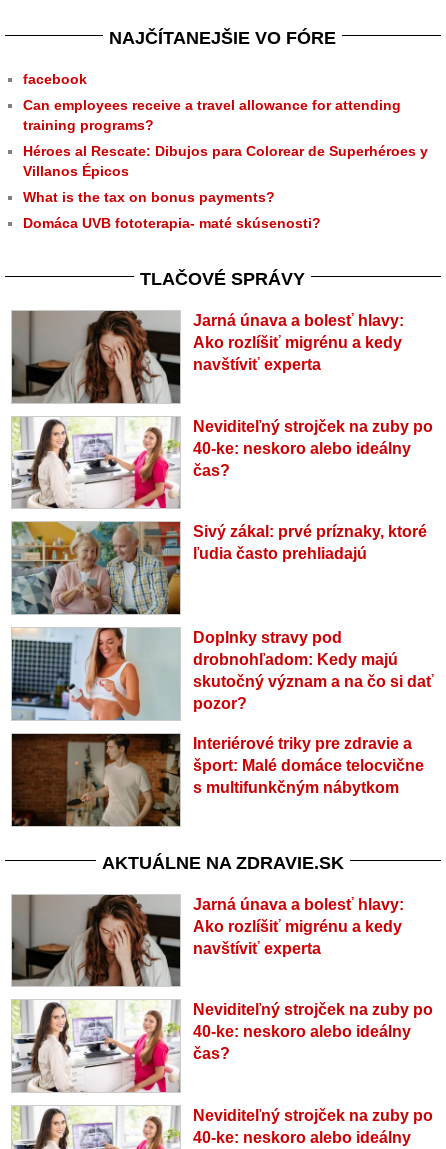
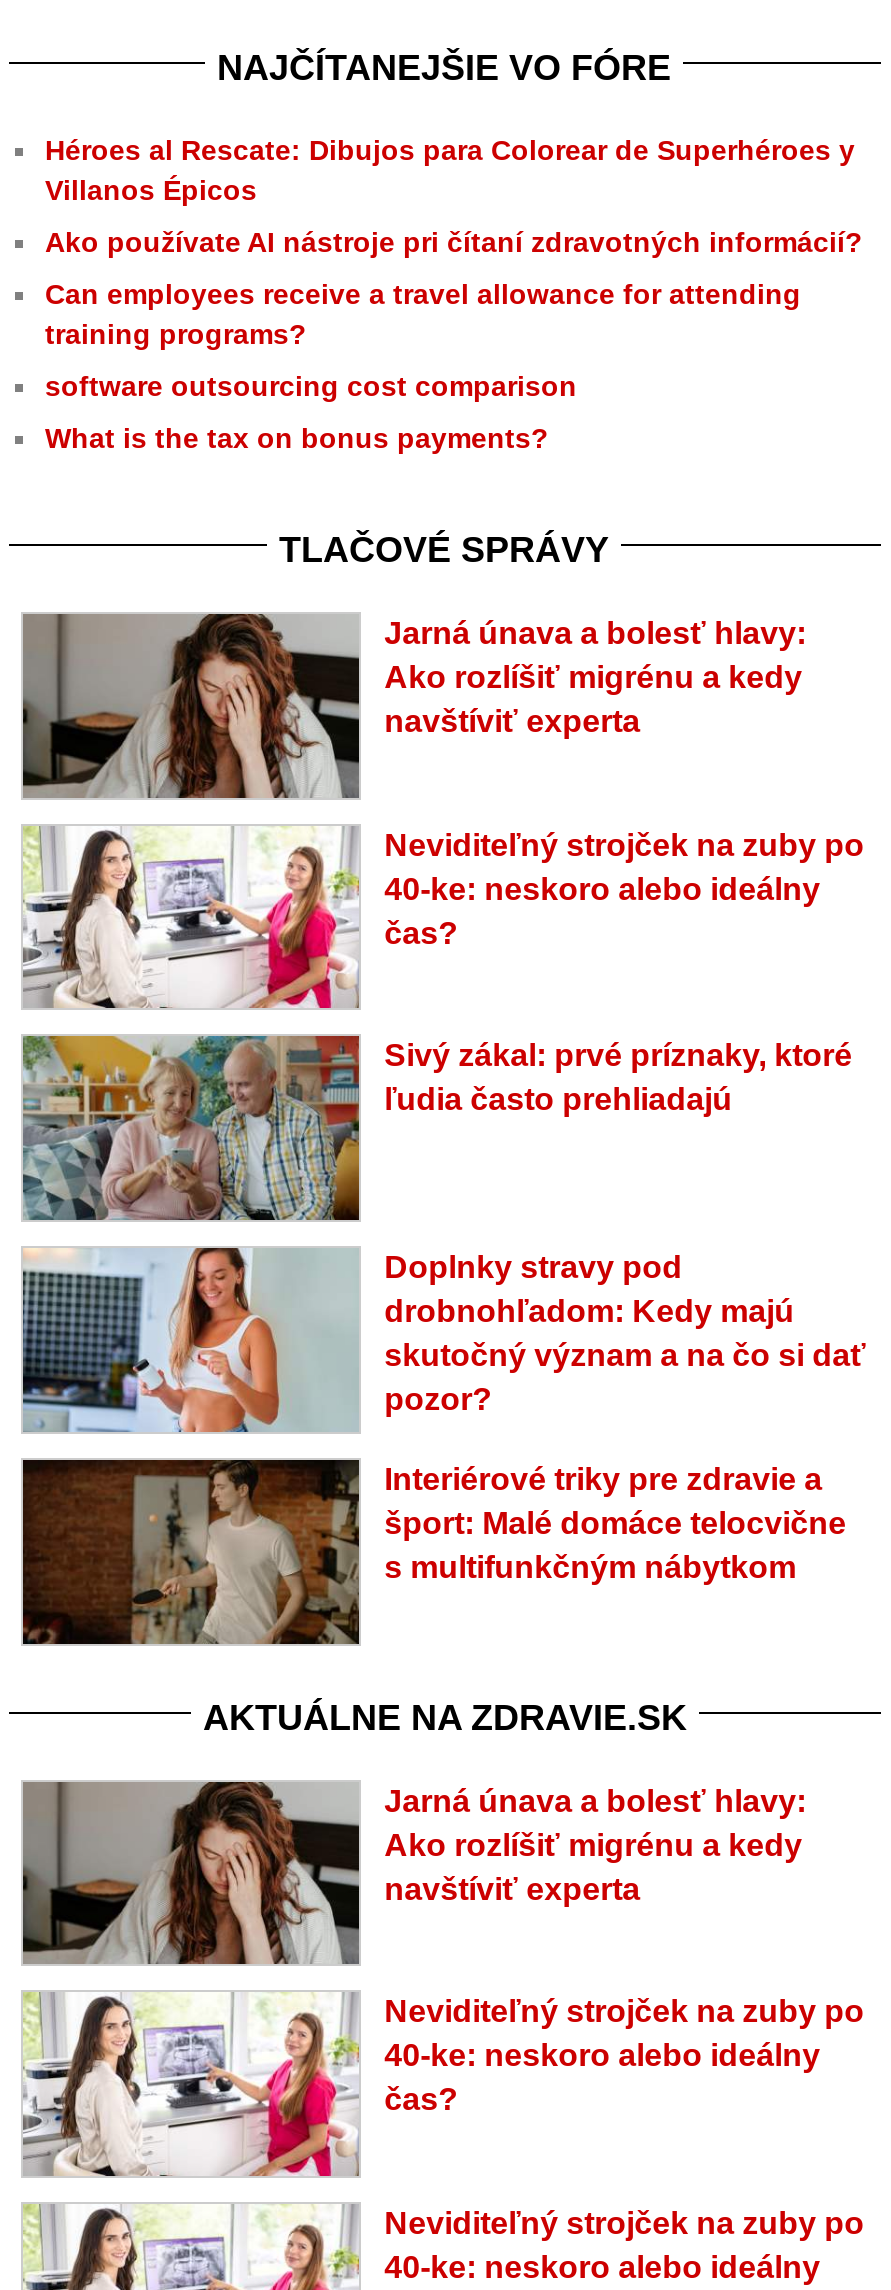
[23,71,87,87] facebook -> [45,226,863,258] Ako používate AI nástroje pri čítaní zdravotných informácií?
moved [23,97,401,133] -> [45,278,801,350]: Can employees receive a travel allowance for attending | training programs?
none -> [45,370,577,402] software outsourcing cost comparison
moved [23,143,428,179] -> [45,134,855,206]: Héroes al Rescate: Dibujos para Colorear de Superhéroes y | Villanos Épicos
moved [23,189,275,205] -> [45,422,549,454]: What is the tax on bonus payments?
[23,215,321,231] Domáca UVB fototerapia- maté skúsenosti? -> none

